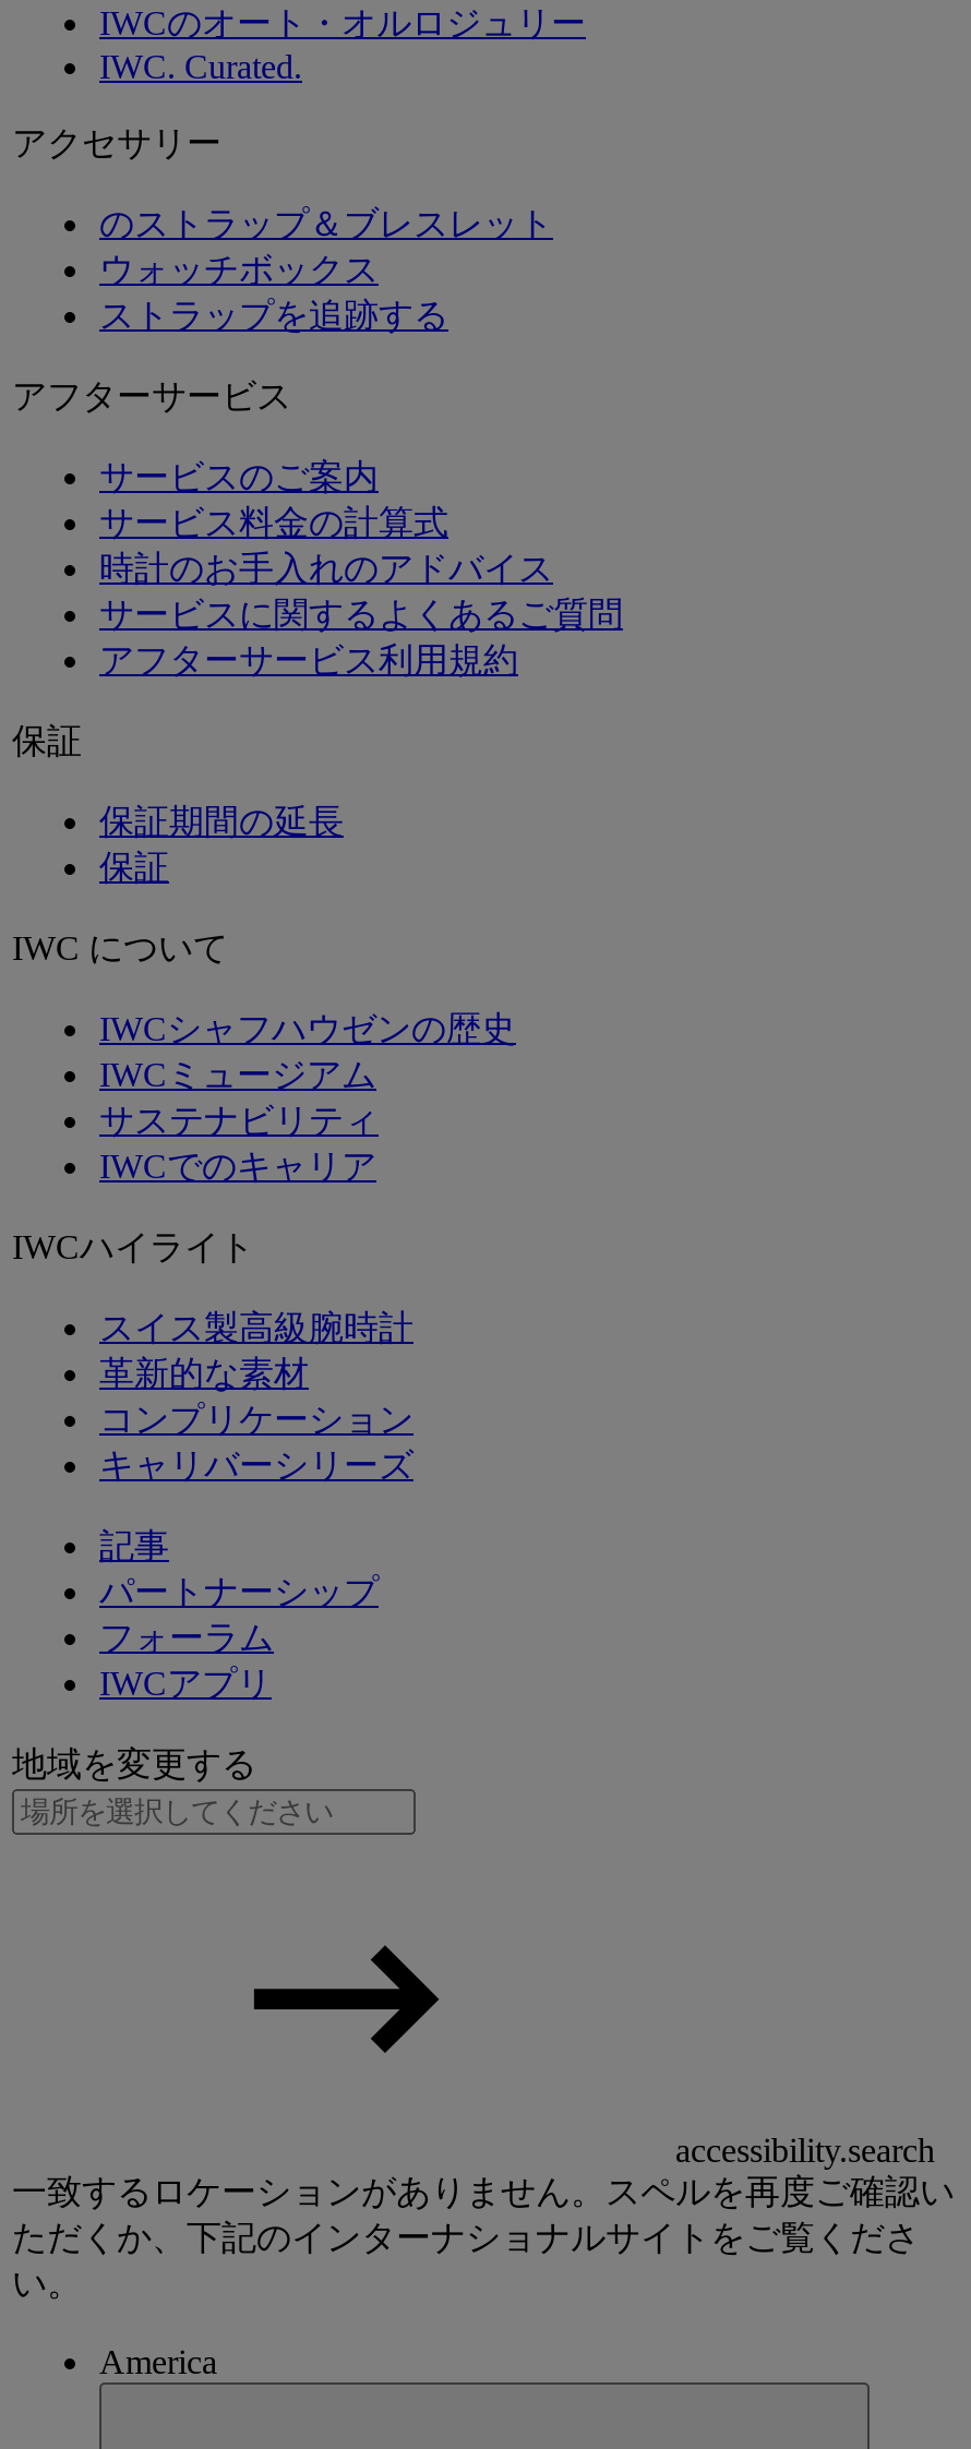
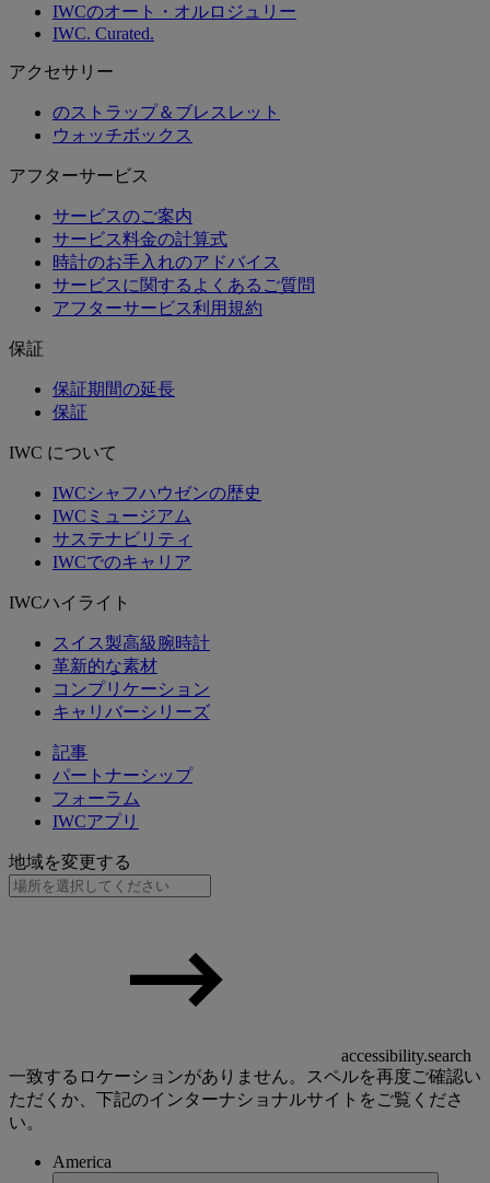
[99,296,448,333] ストラップを追跡する -> none

